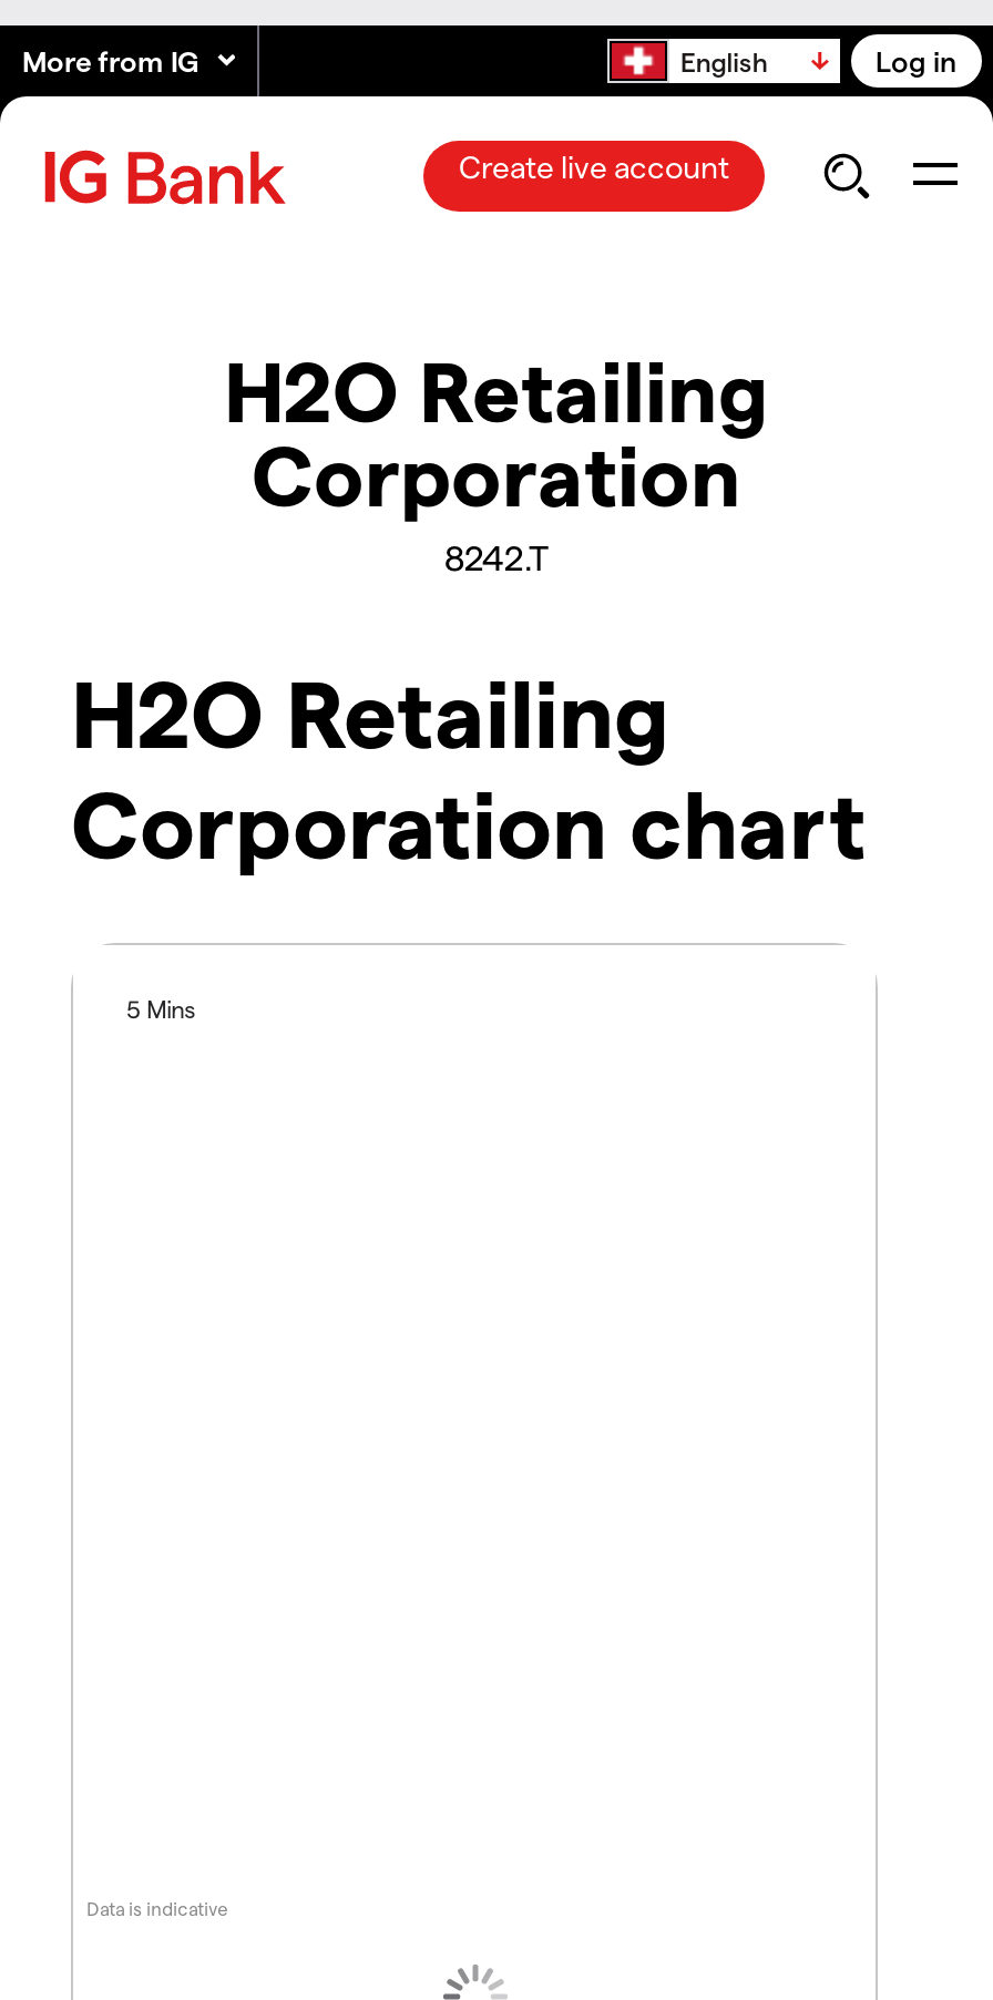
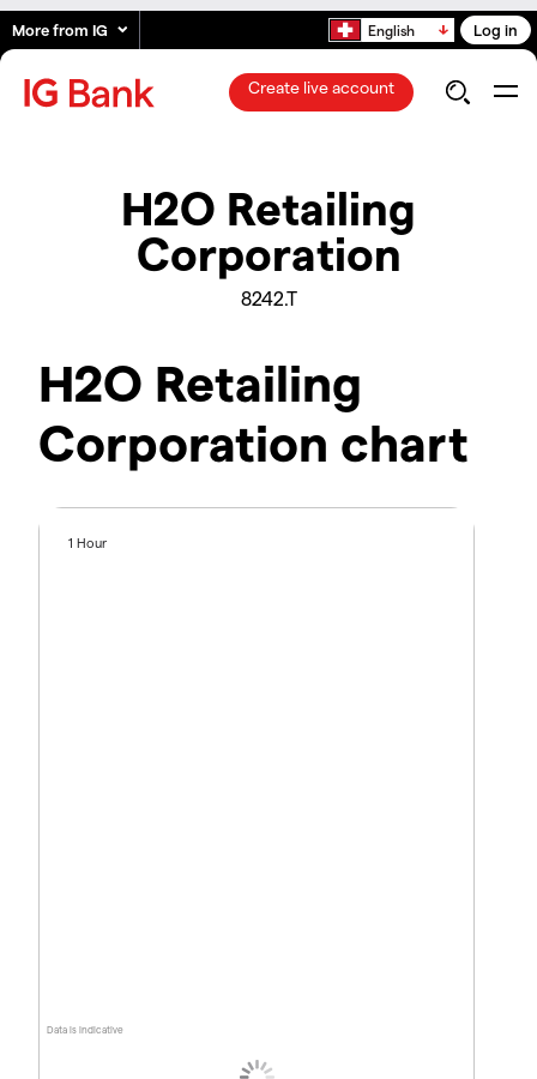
[127,995,195,1024] 5 Mins -> [68,535,107,551] 1 Hour

